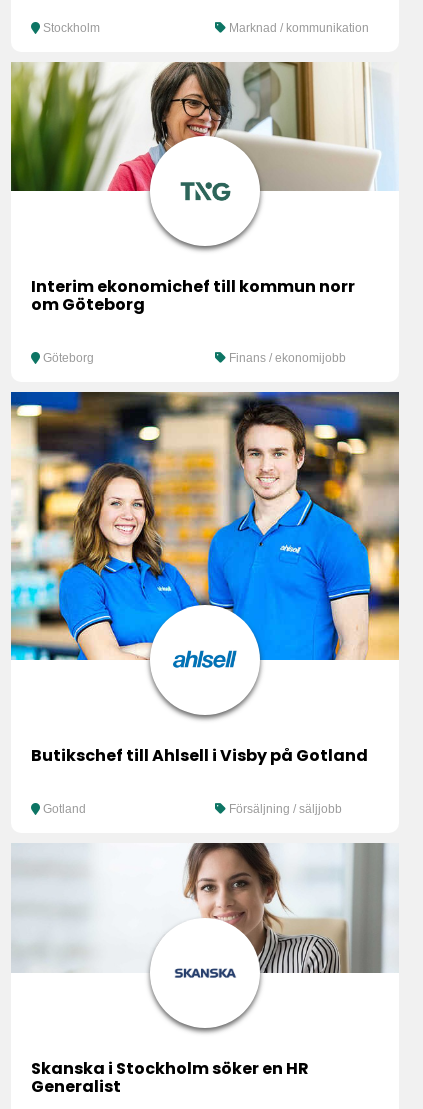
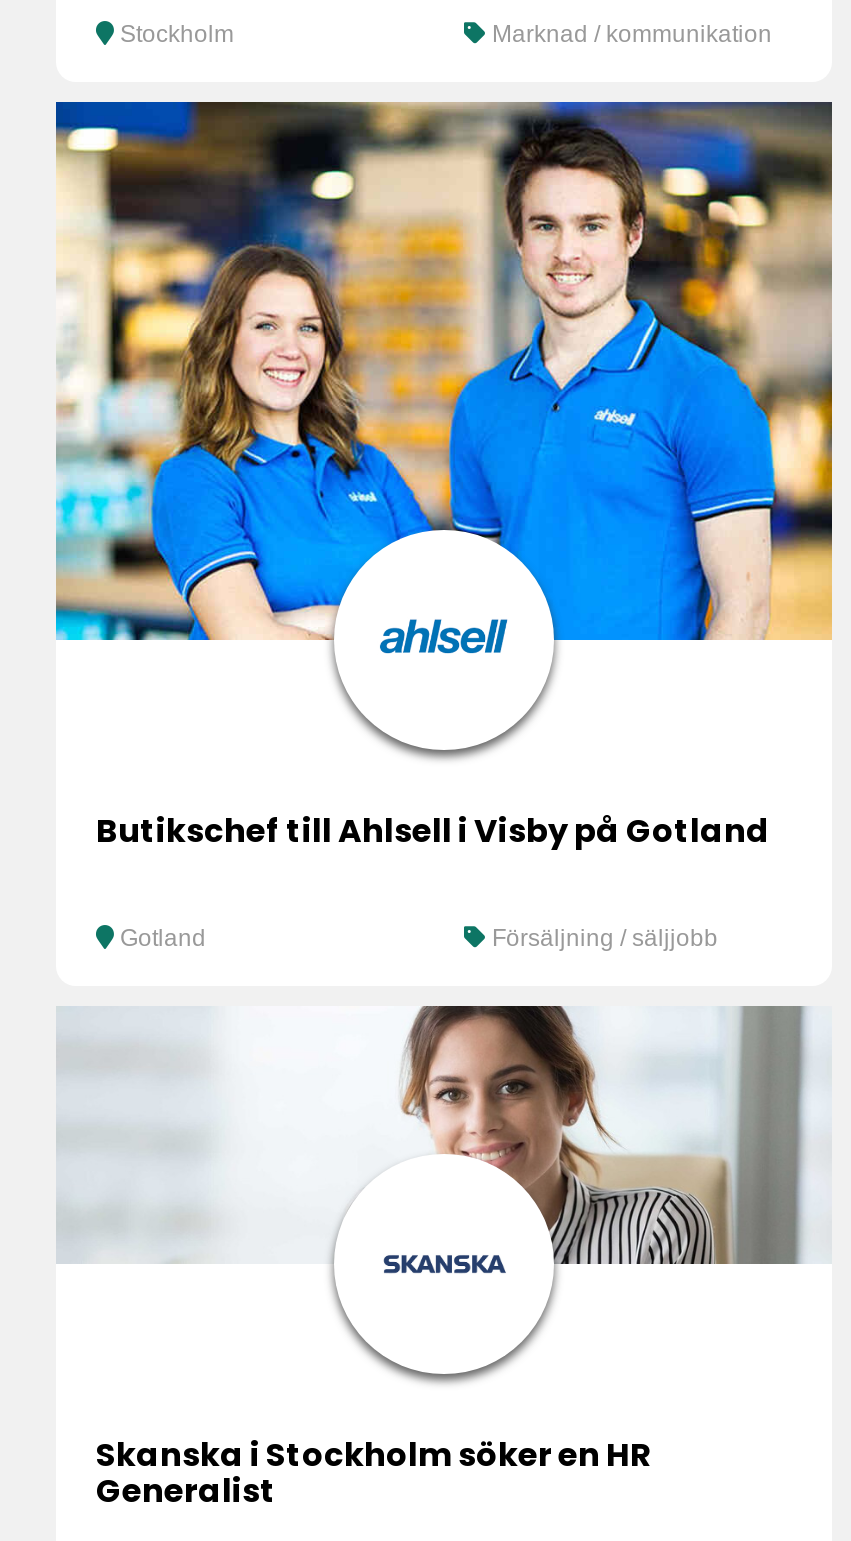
[10,61,397,365] [image] | Interim ekonomichef till kommun norr | om Göteborg | Göteborg | Finans / ekonomijobb -> none

